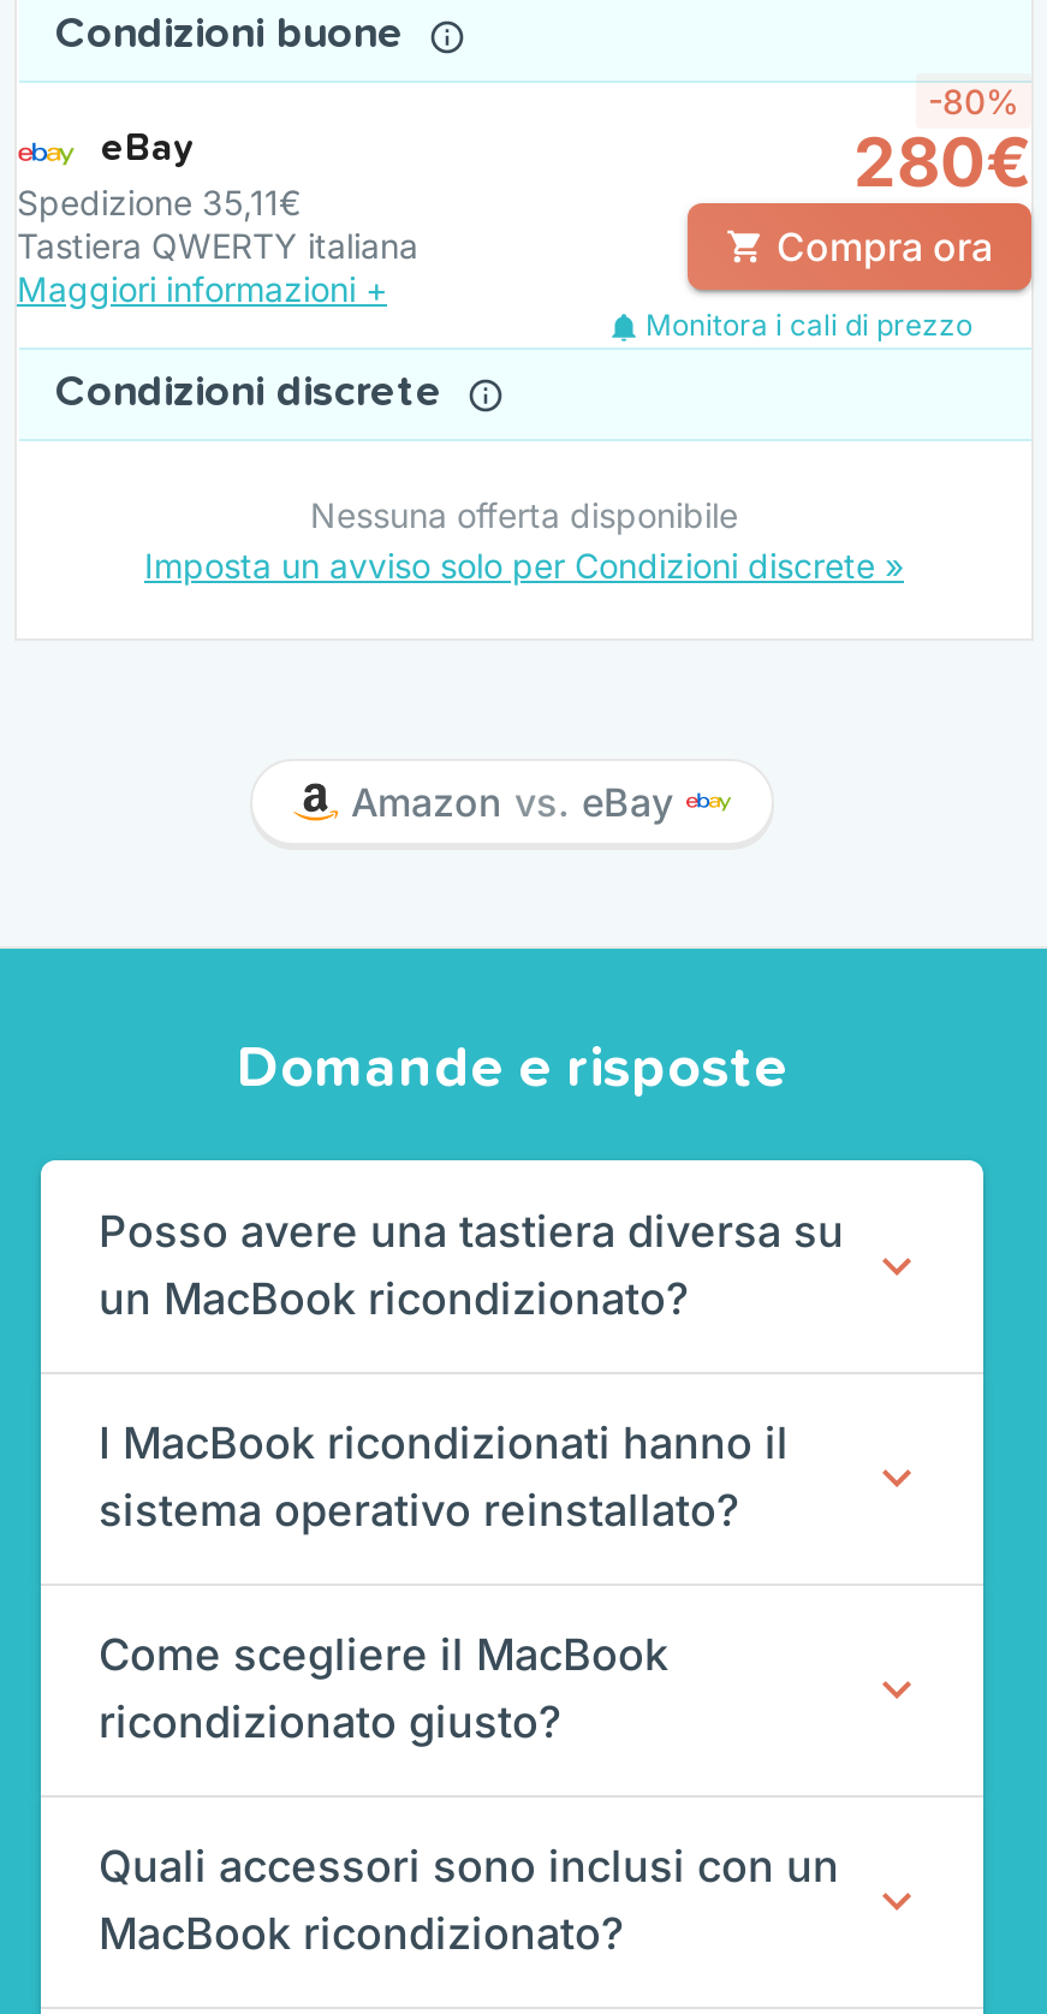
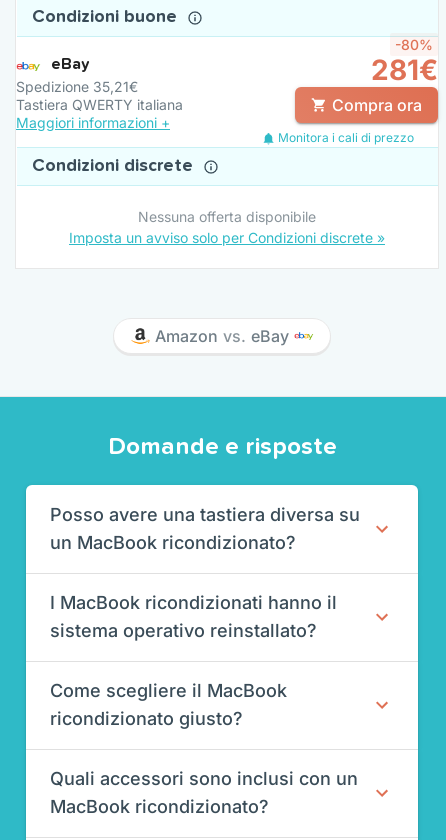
[853,121,1031,203] 280€ -> [371,53,438,87] 281€
[17,180,301,221] Spedizione 35,11€ -> [16,77,138,94] Spedizione 35,21€

